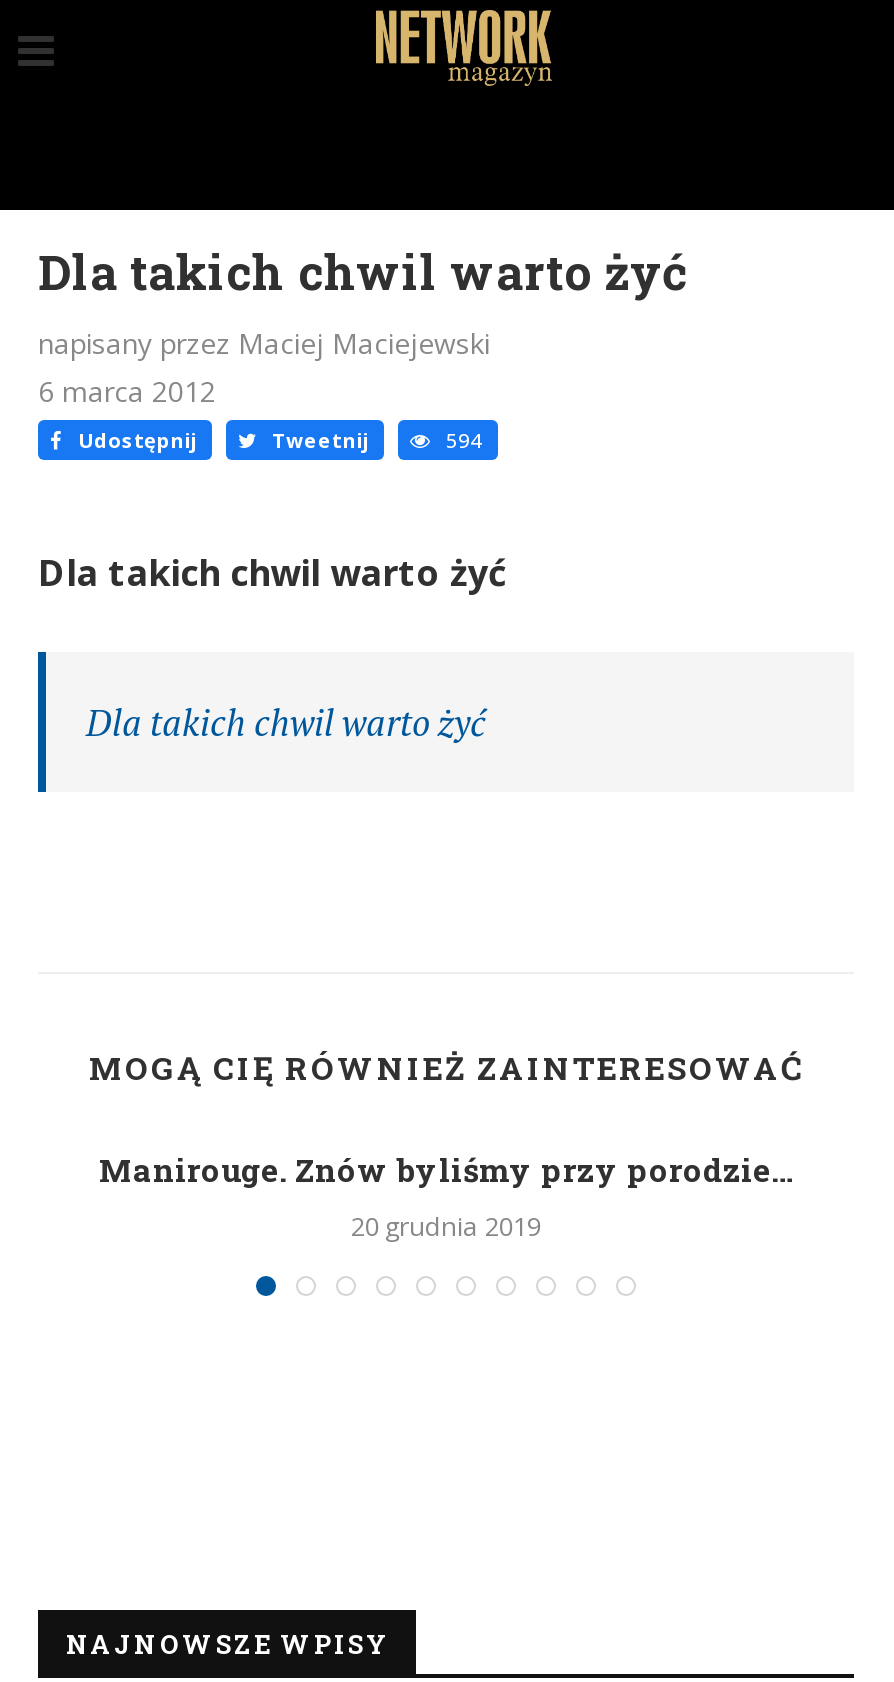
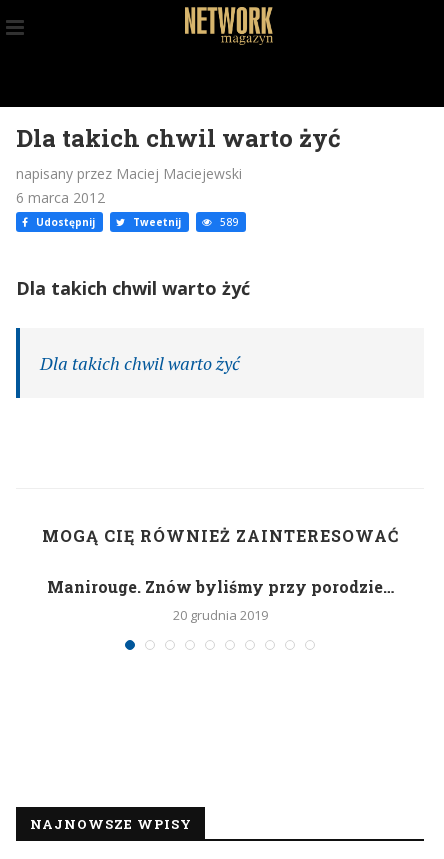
[440,426,482,454] 594 -> [217,215,238,229] 589

